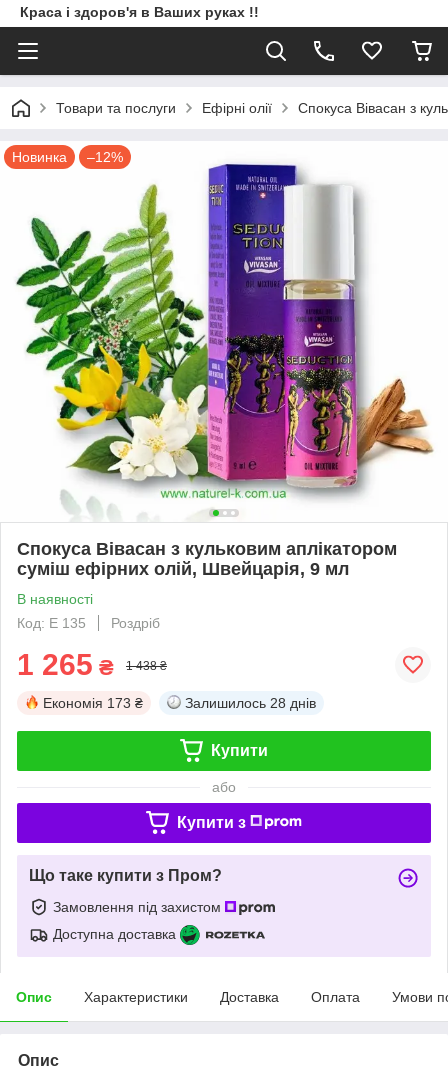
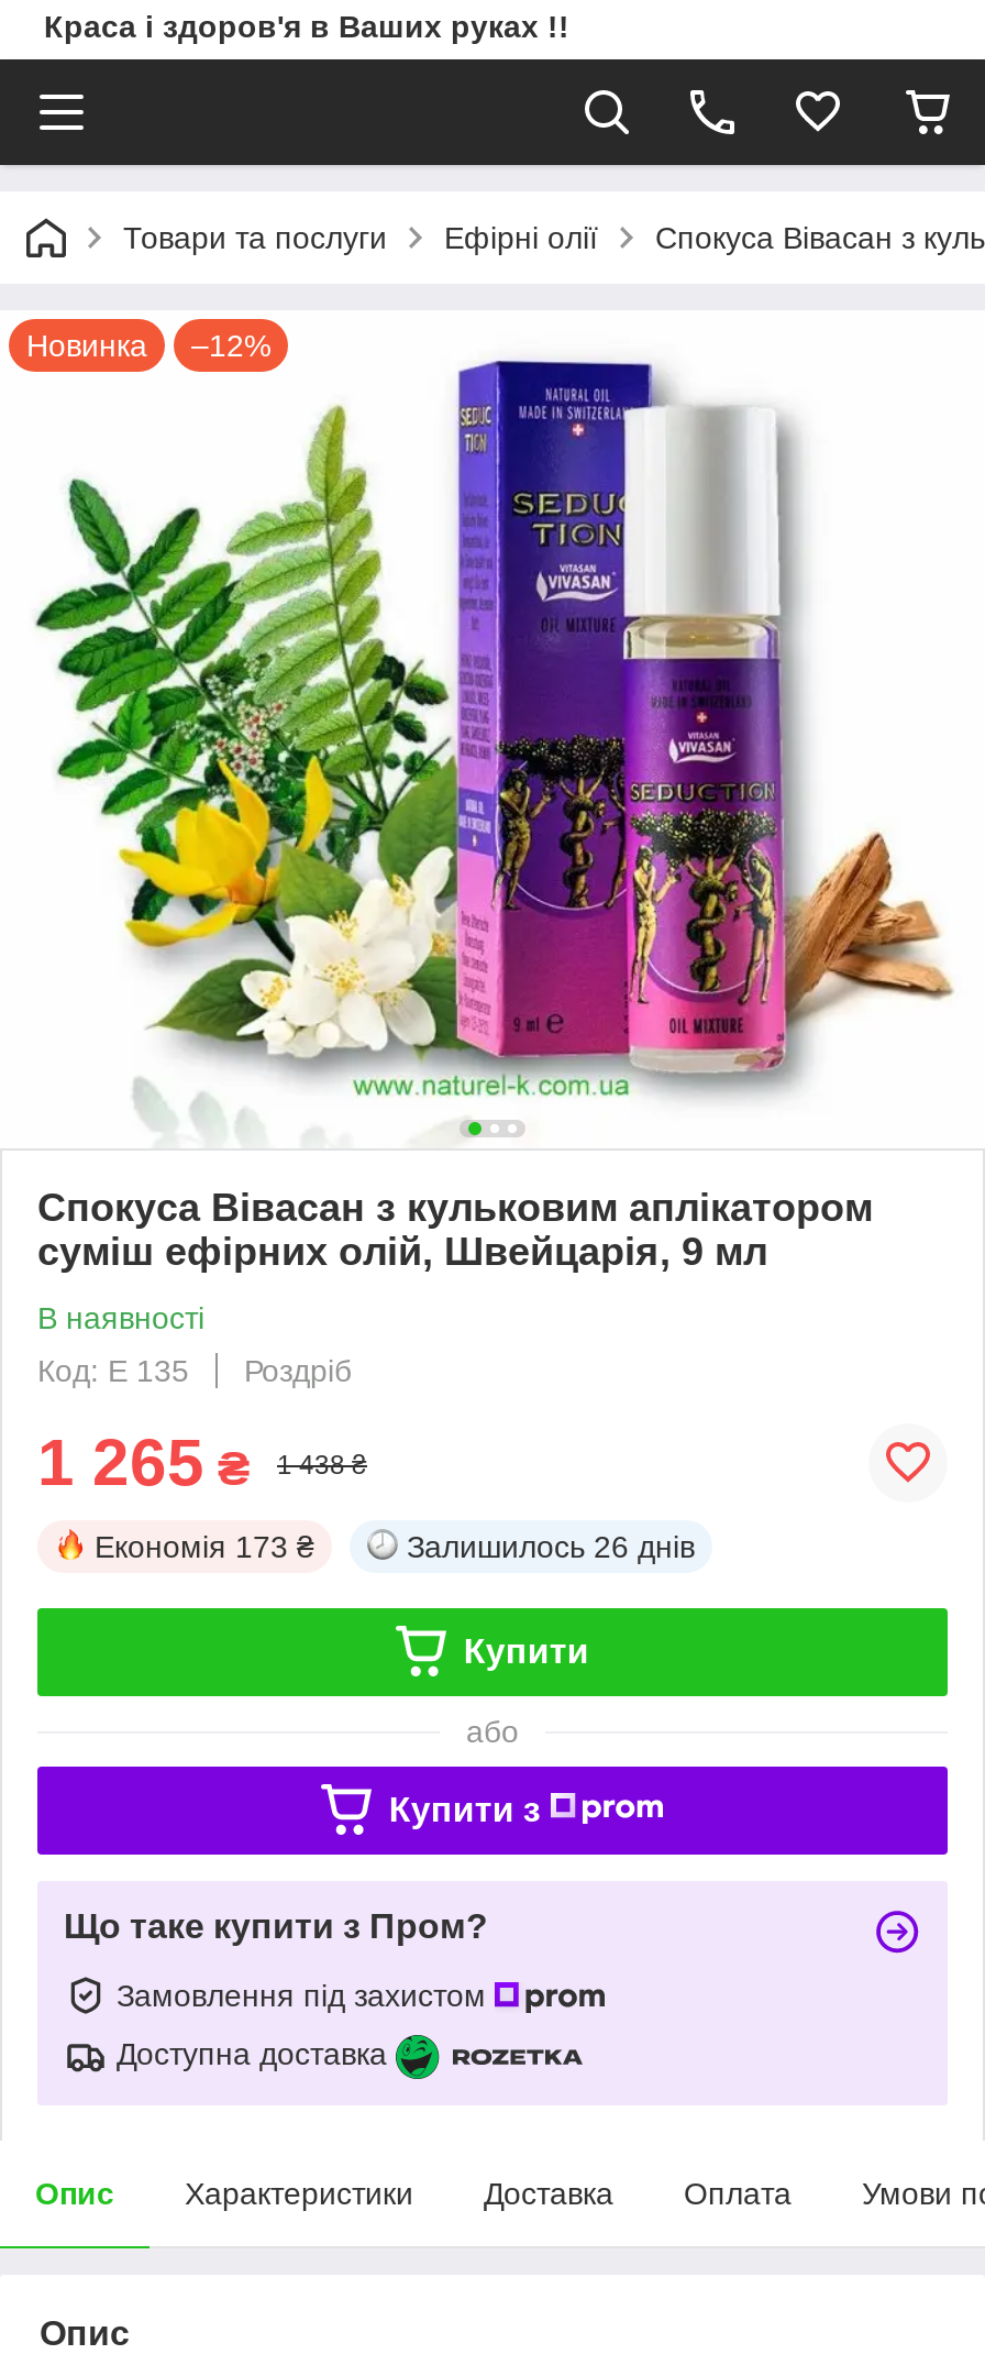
[185,695,316,711] Залишилось 28 днів -> [407,1529,695,1564] Залишилось 26 днів

